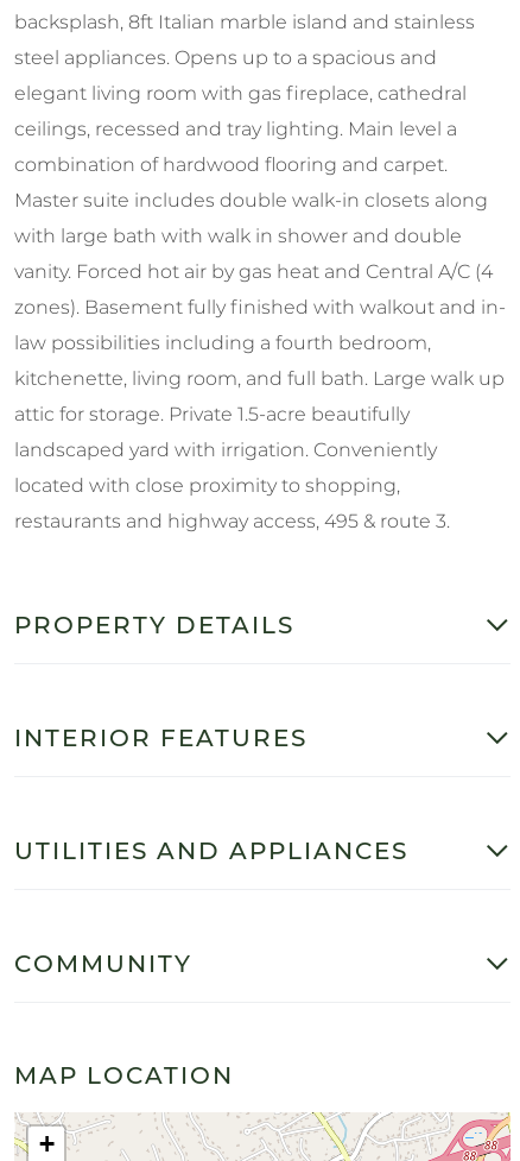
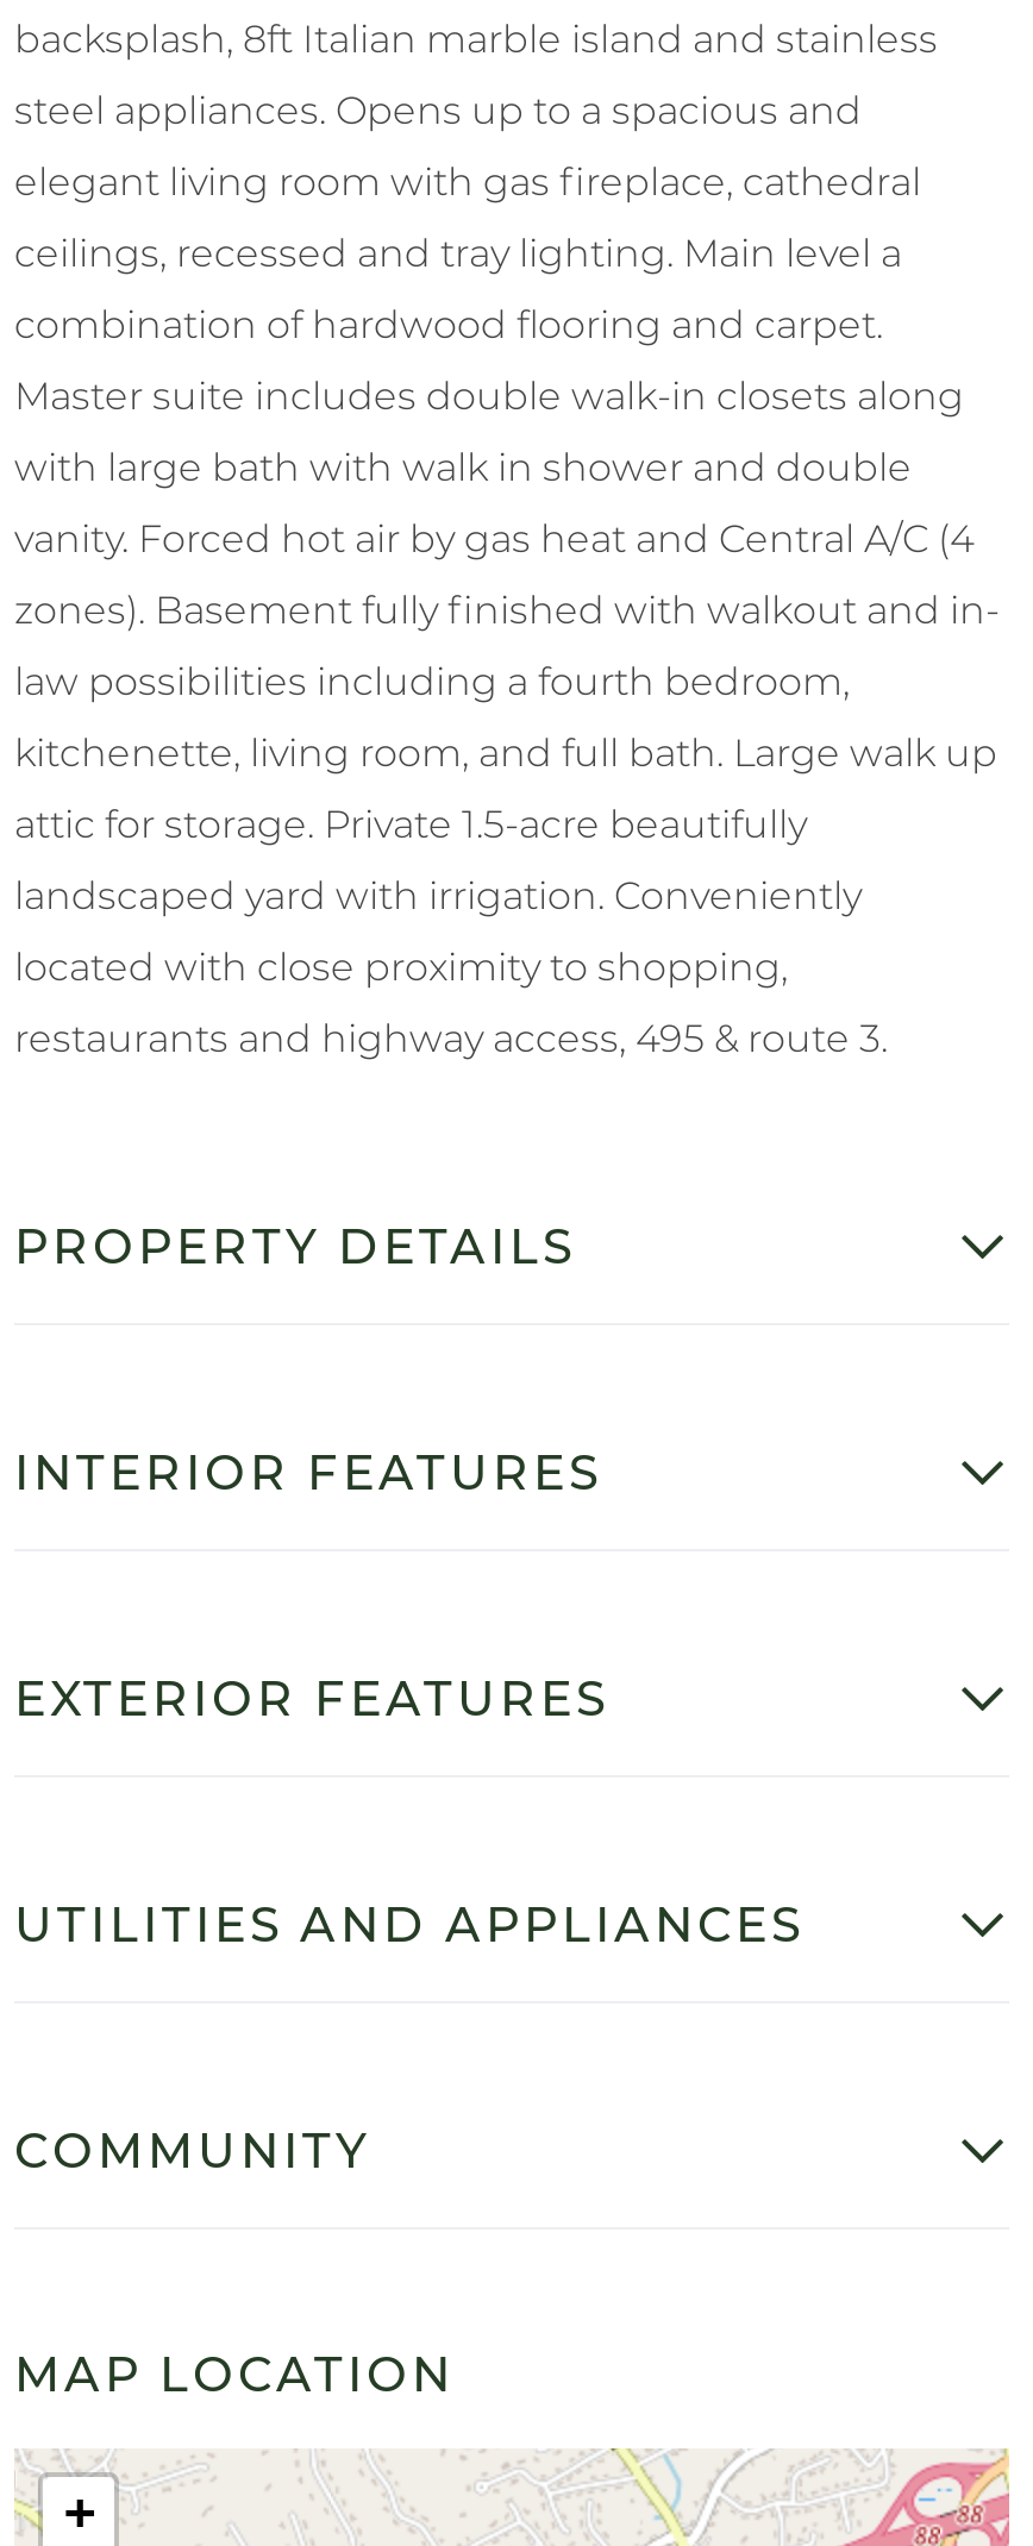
none -> [14,1669,609,1727] EXTERIOR FEATURES

